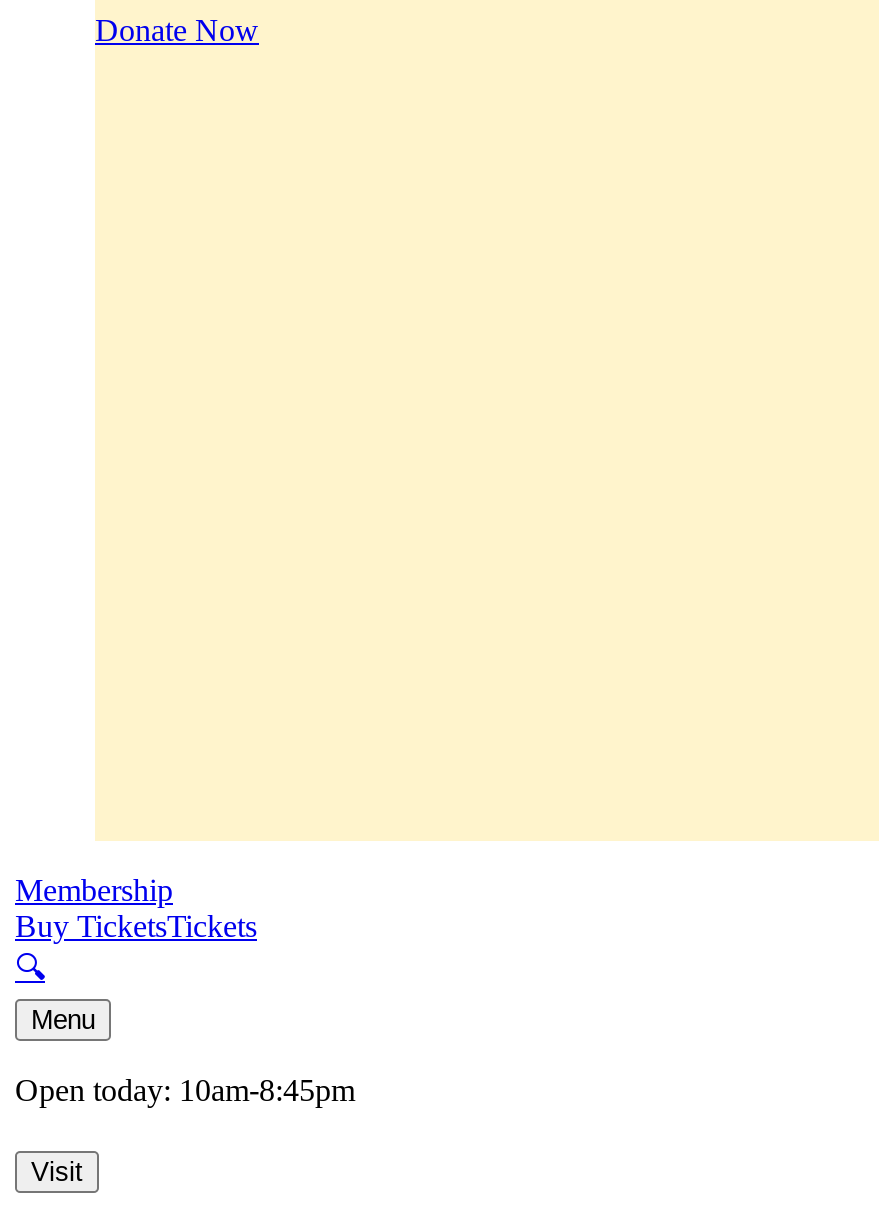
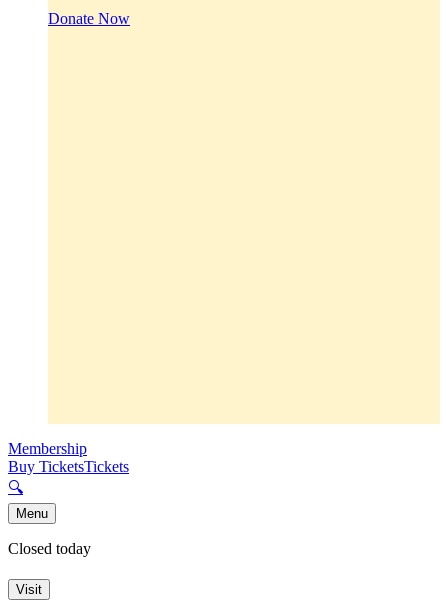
[15,1074,355,1108] Open today: 10am-8:45pm -> [8,540,91,557] Closed today

